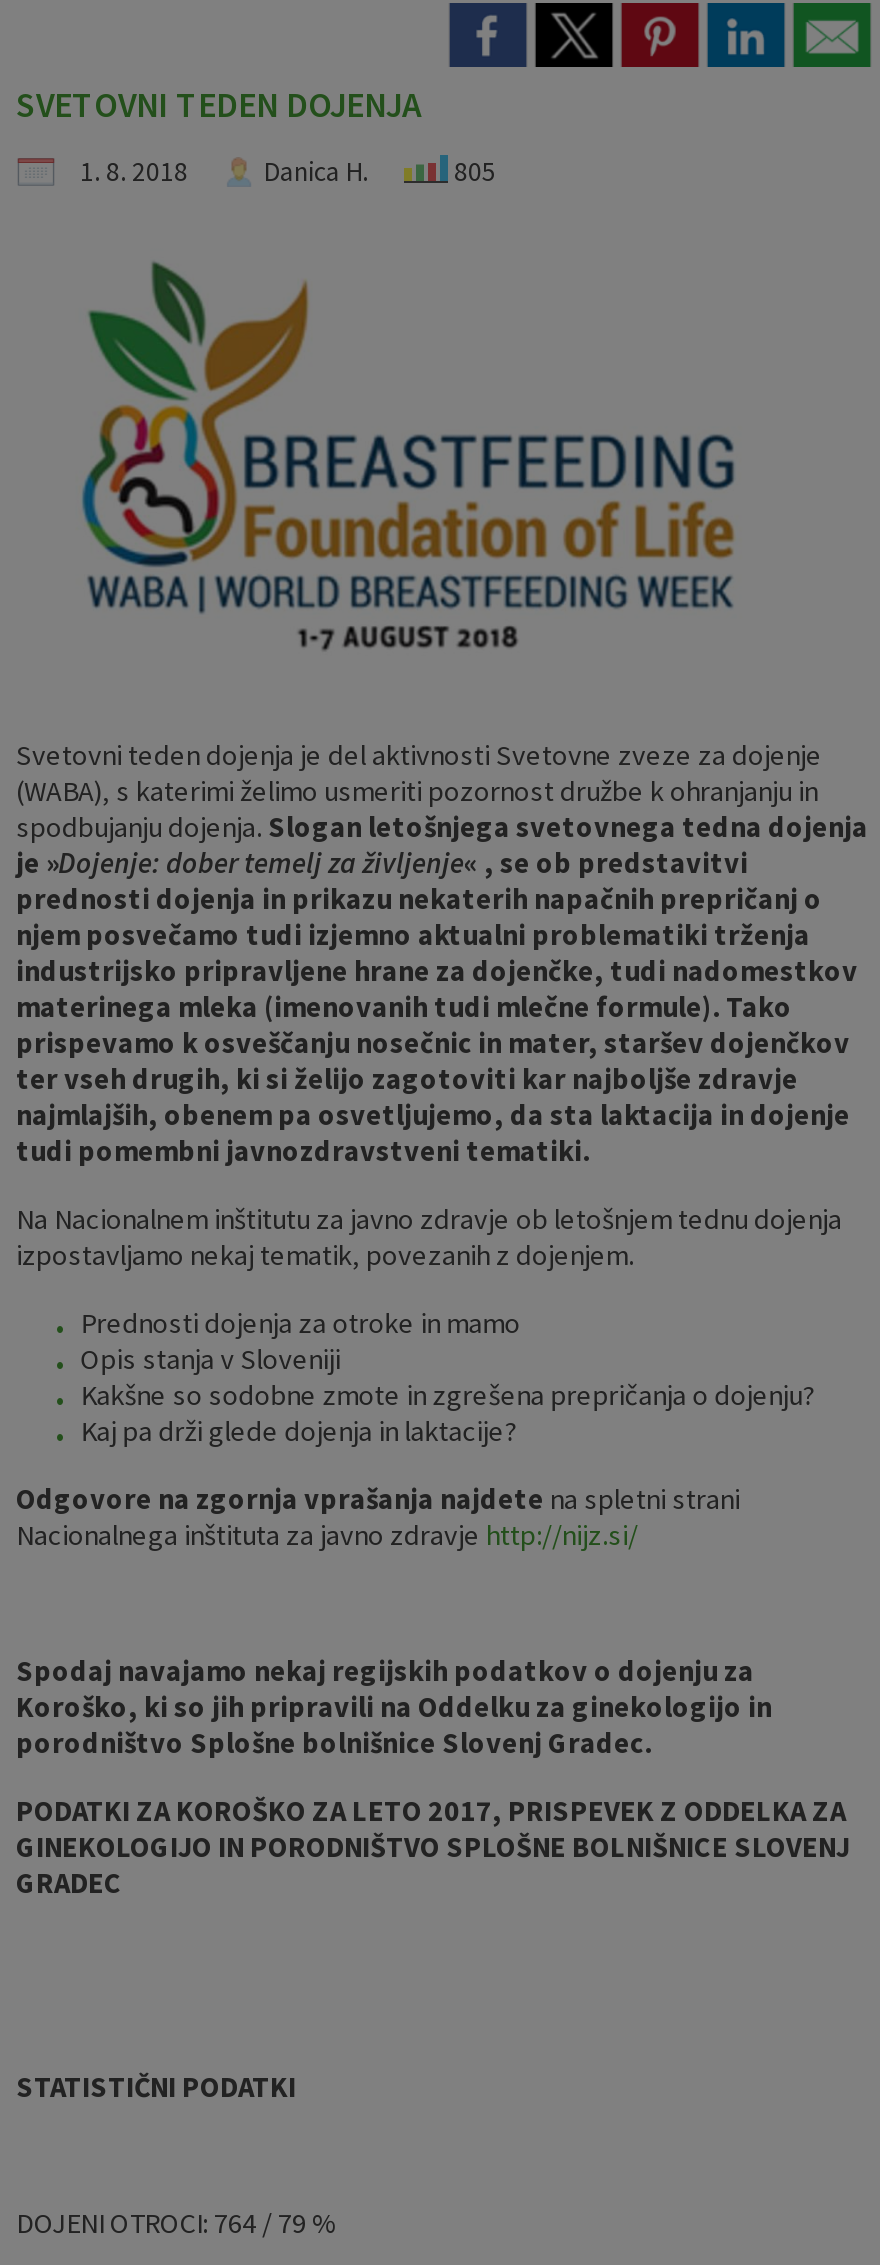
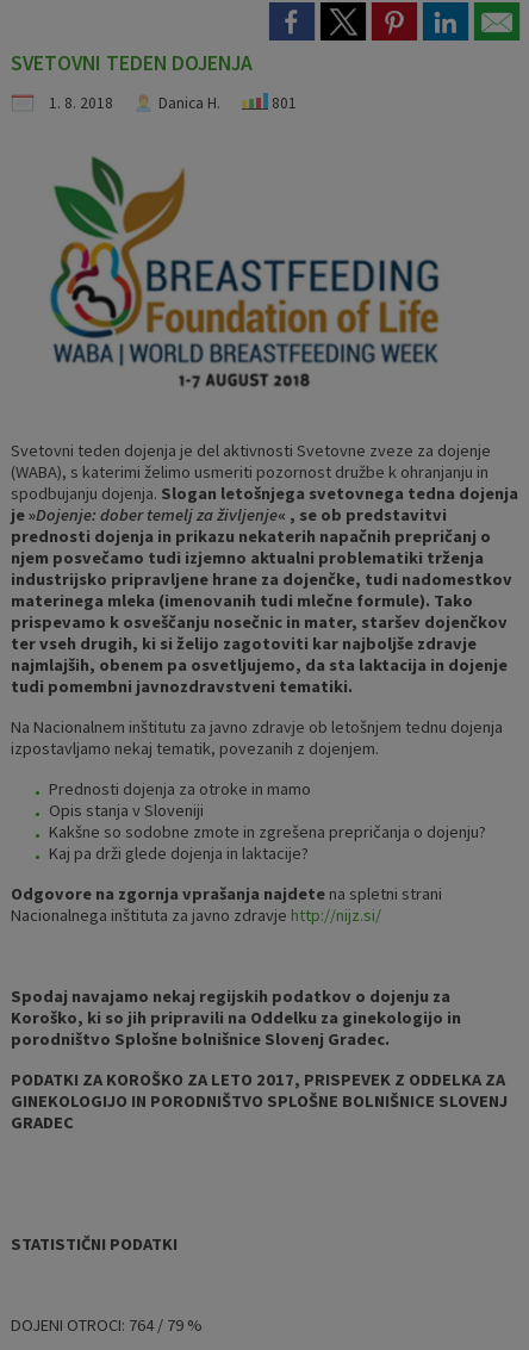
[454,155,496,189] 805 -> [272,93,297,113] 801

